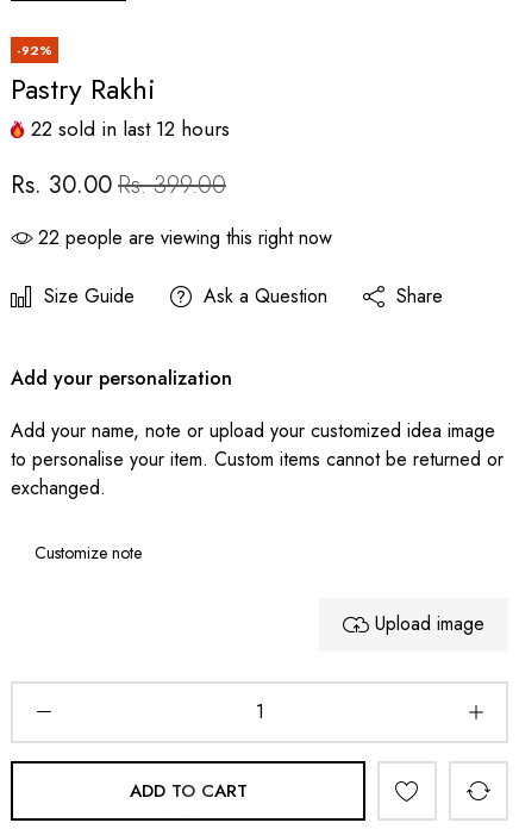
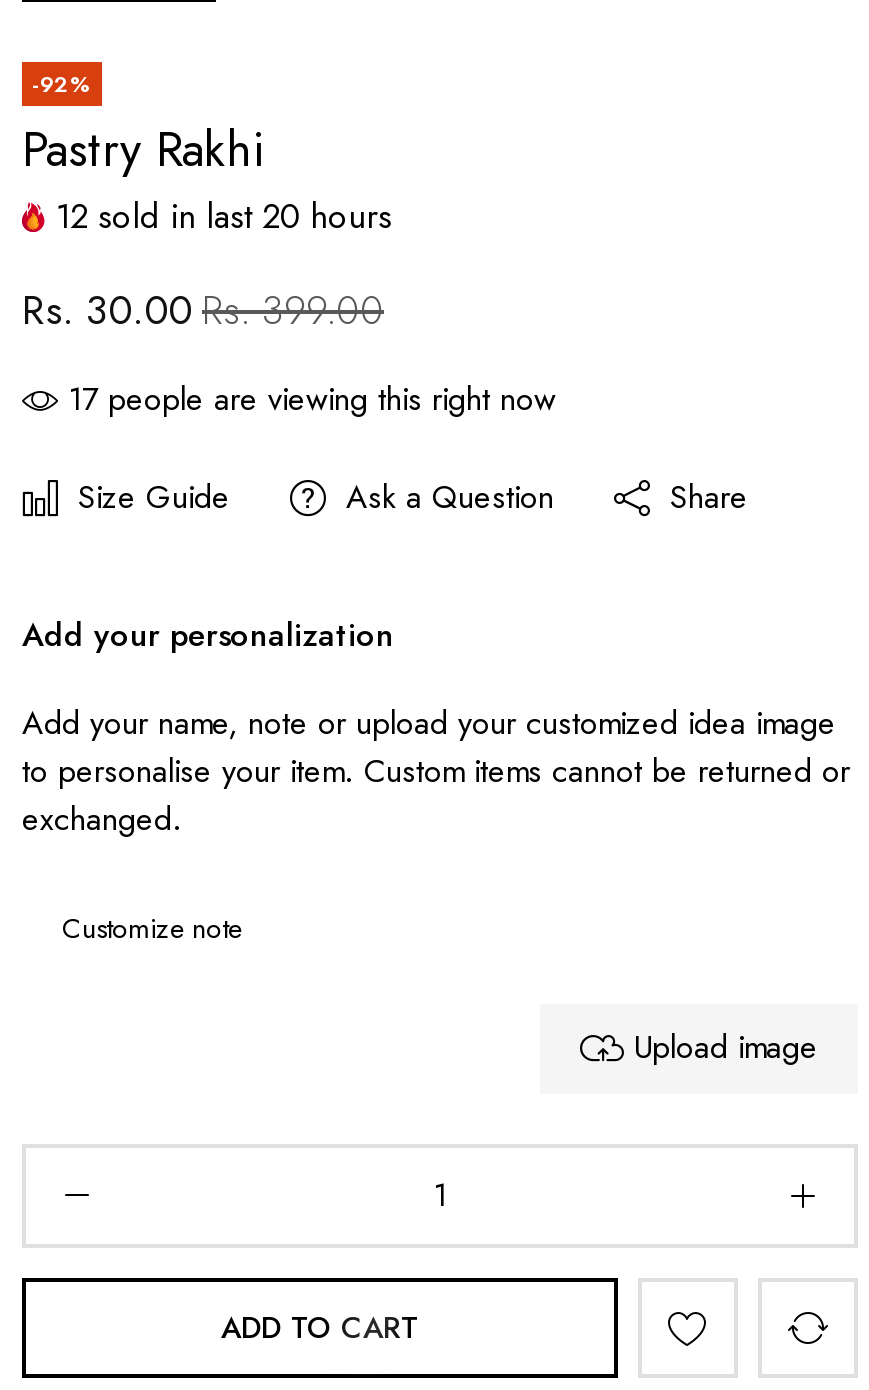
[31,114,230,143] 22 sold in last 12 hours -> [56,191,392,239] 12 sold in last 20 hours
[38,224,332,251] 22 people are viewing this right now -> [68,375,556,421] 17 people are viewing this right now

